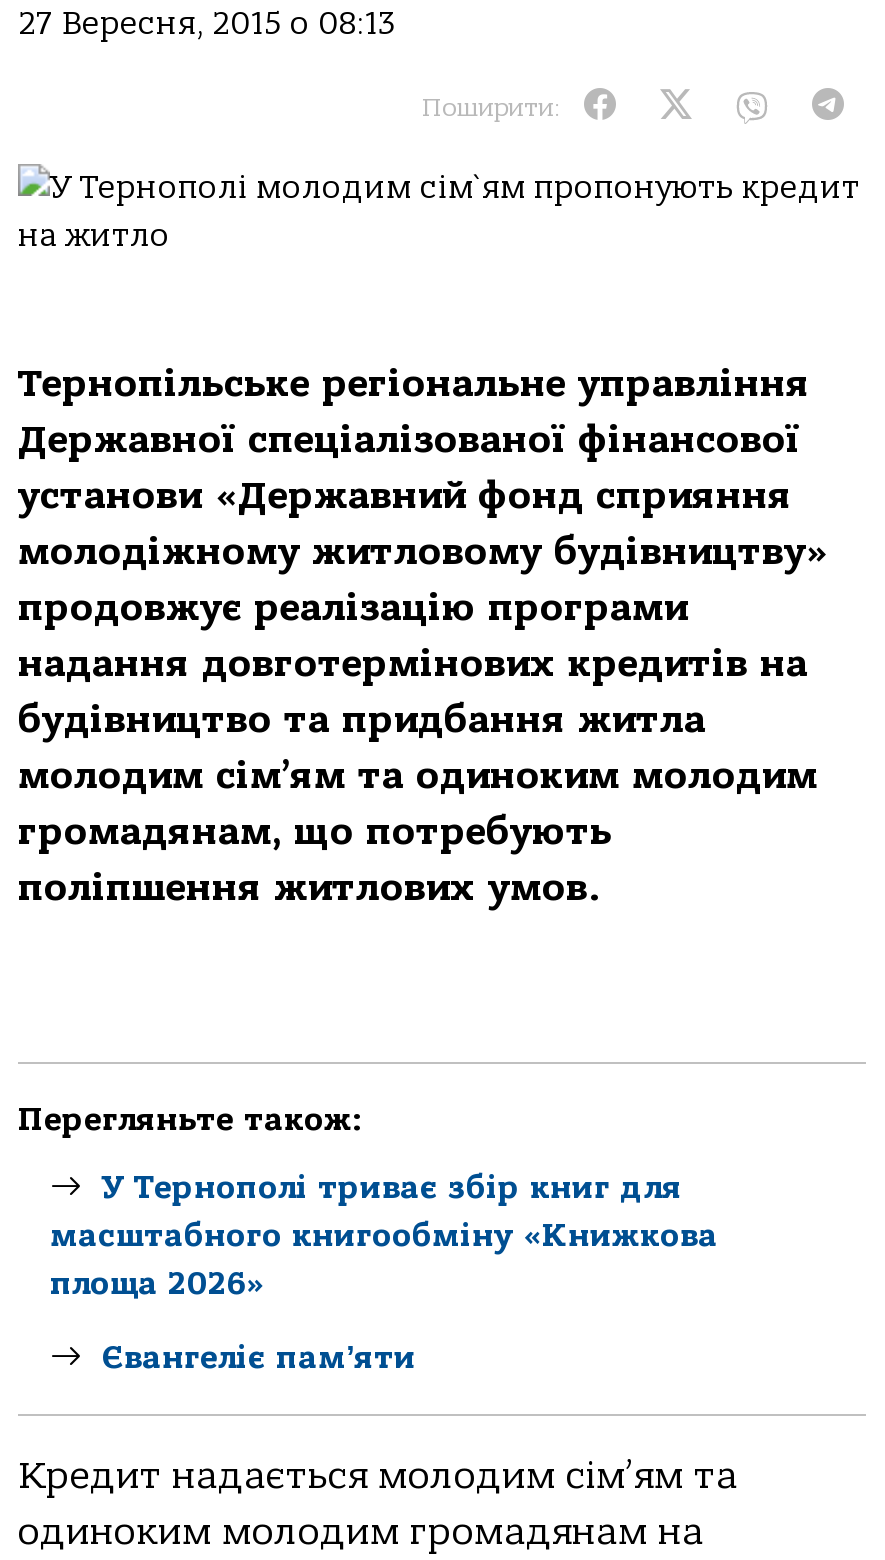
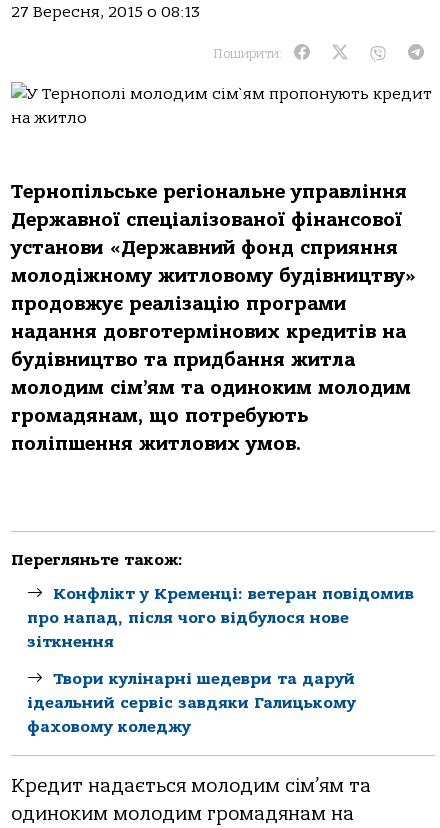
[50,1170,718,1302] У Тернополі триває збір книг для | масштабного книгообміну «Книжкова | площа 2026» -> [27,585,414,651] Конфлікт у Кременці: ветеран повідомив | про напад, після чого відбулося нове | зіткнення
[102,1339,416,1375] Євангеліє памʼяти -> [27,670,356,736] Твори кулінарні шедеври та даруй | ідеальний сервіс завдяки Галицькому | фаховому коледжу

